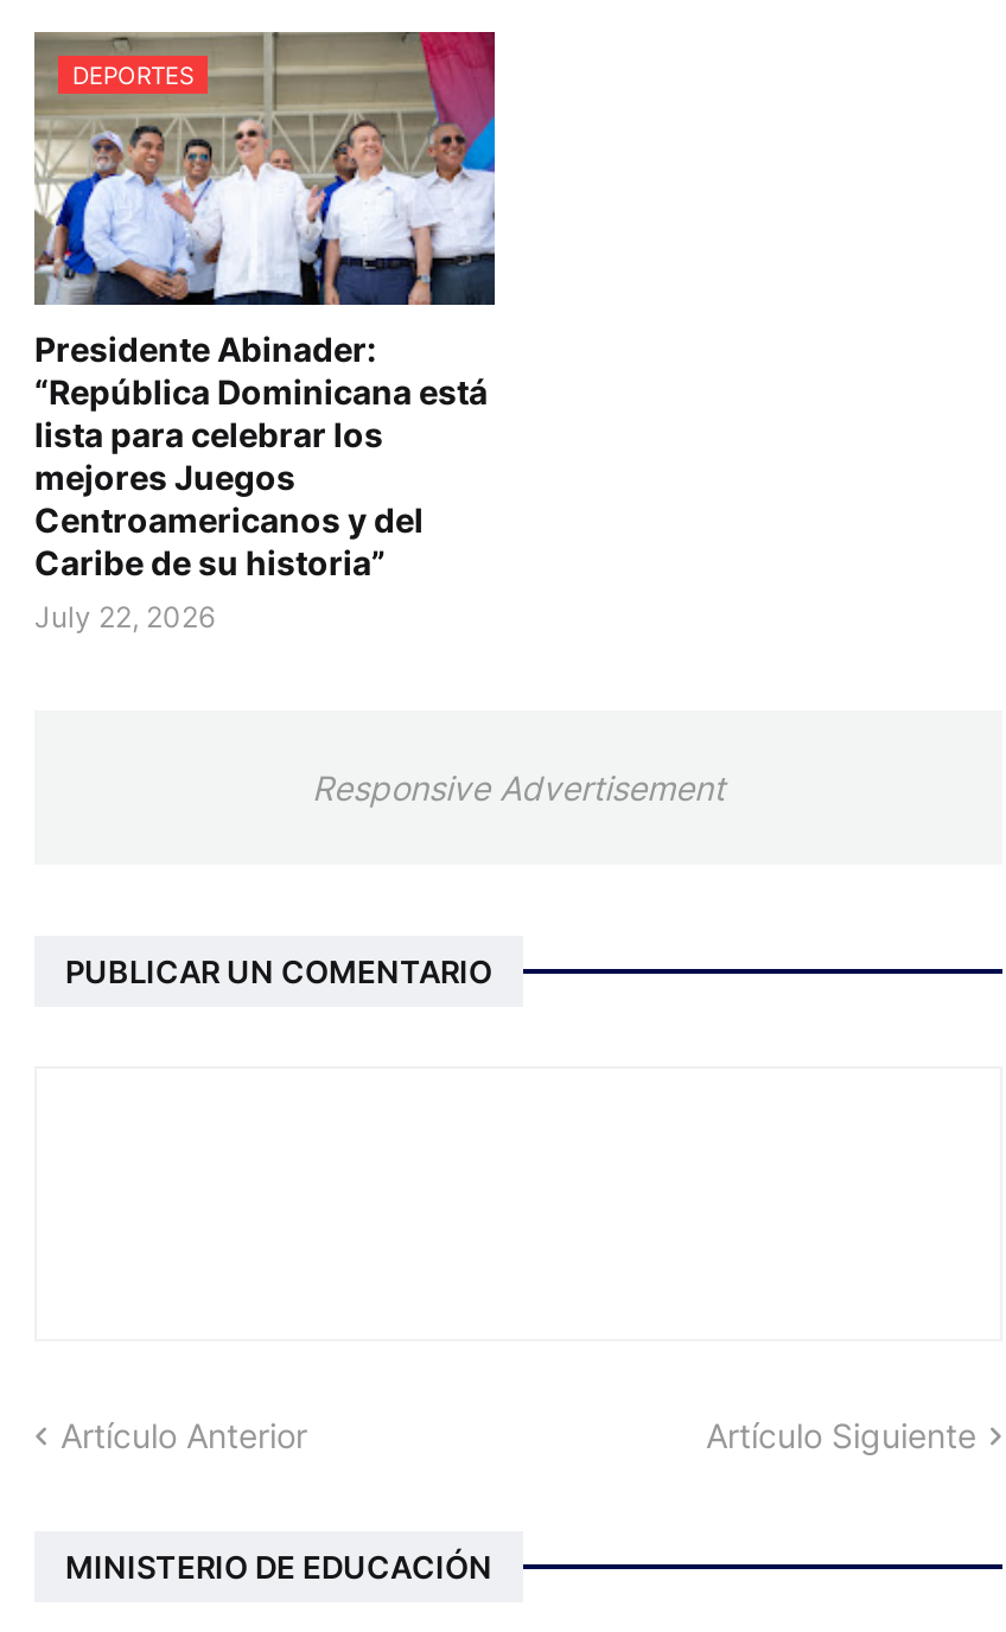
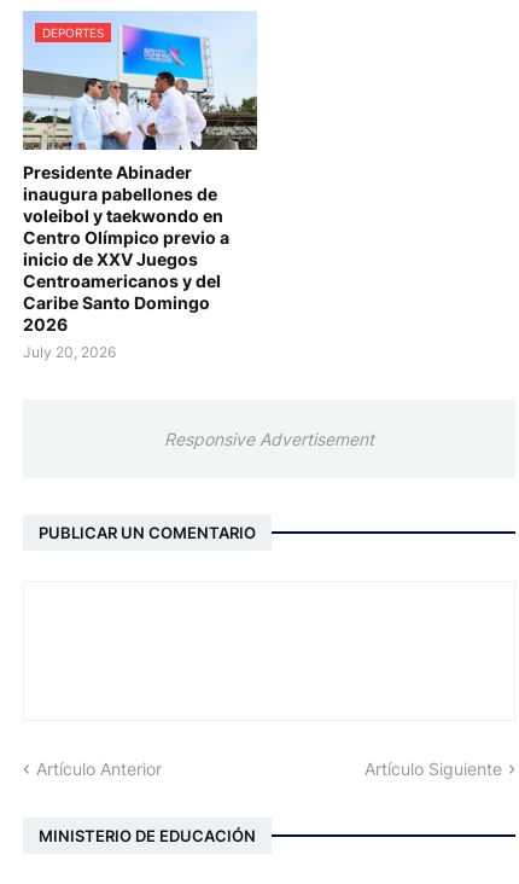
[32,30,497,498] [image] | Presidente Abinader: | “República Dominicana está | lista para celebrar los | mejores Juegos -> [23,11,258,270] [image] | Presidente Abinader | inaugura pabellones de | voleibol y taekwondo en | Centro Olímpico previo a | inicio de XXV Juegos
[34,543,386,635] Caribe de su historia” | July 22, 2026 -> [23,293,210,362] Caribe Santo Domingo | 2026 | July 20, 2026

